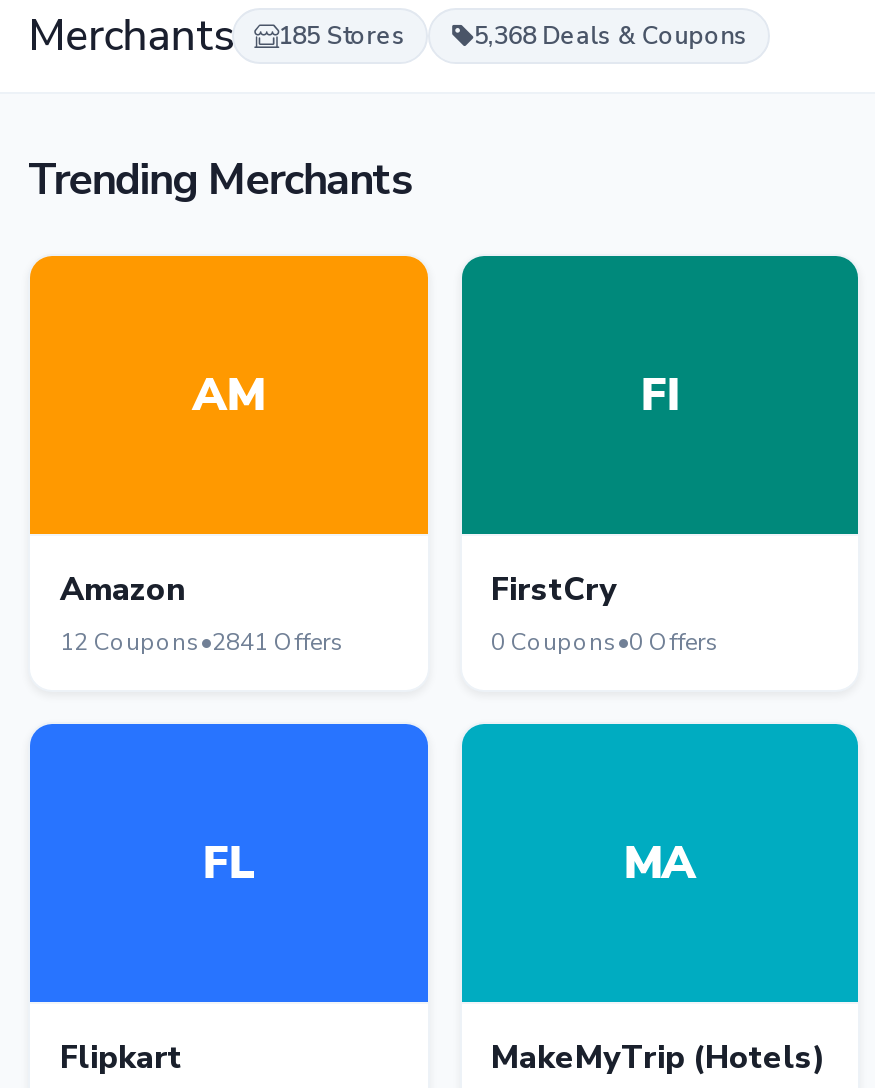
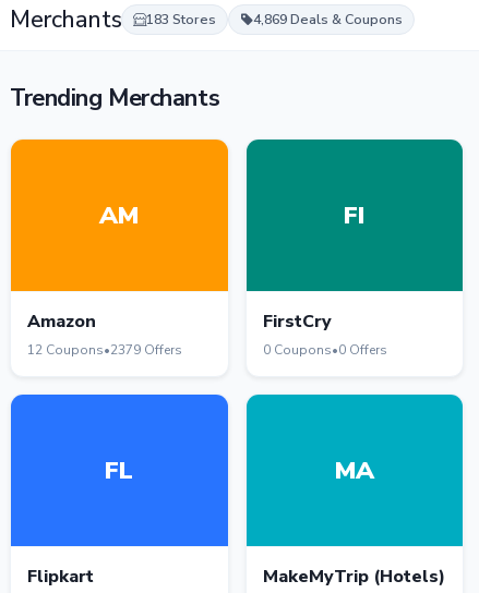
[278,18,406,52] 185 Stores -> [146,10,216,28] 183 Stores
[474,18,748,52] 5,368 Deals & Coupons -> [253,10,403,28] 4,869 Deals & Coupons
[60,626,344,658] 12 Coupons•2841 Offers -> [27,341,182,359] 12 Coupons•2379 Offers

